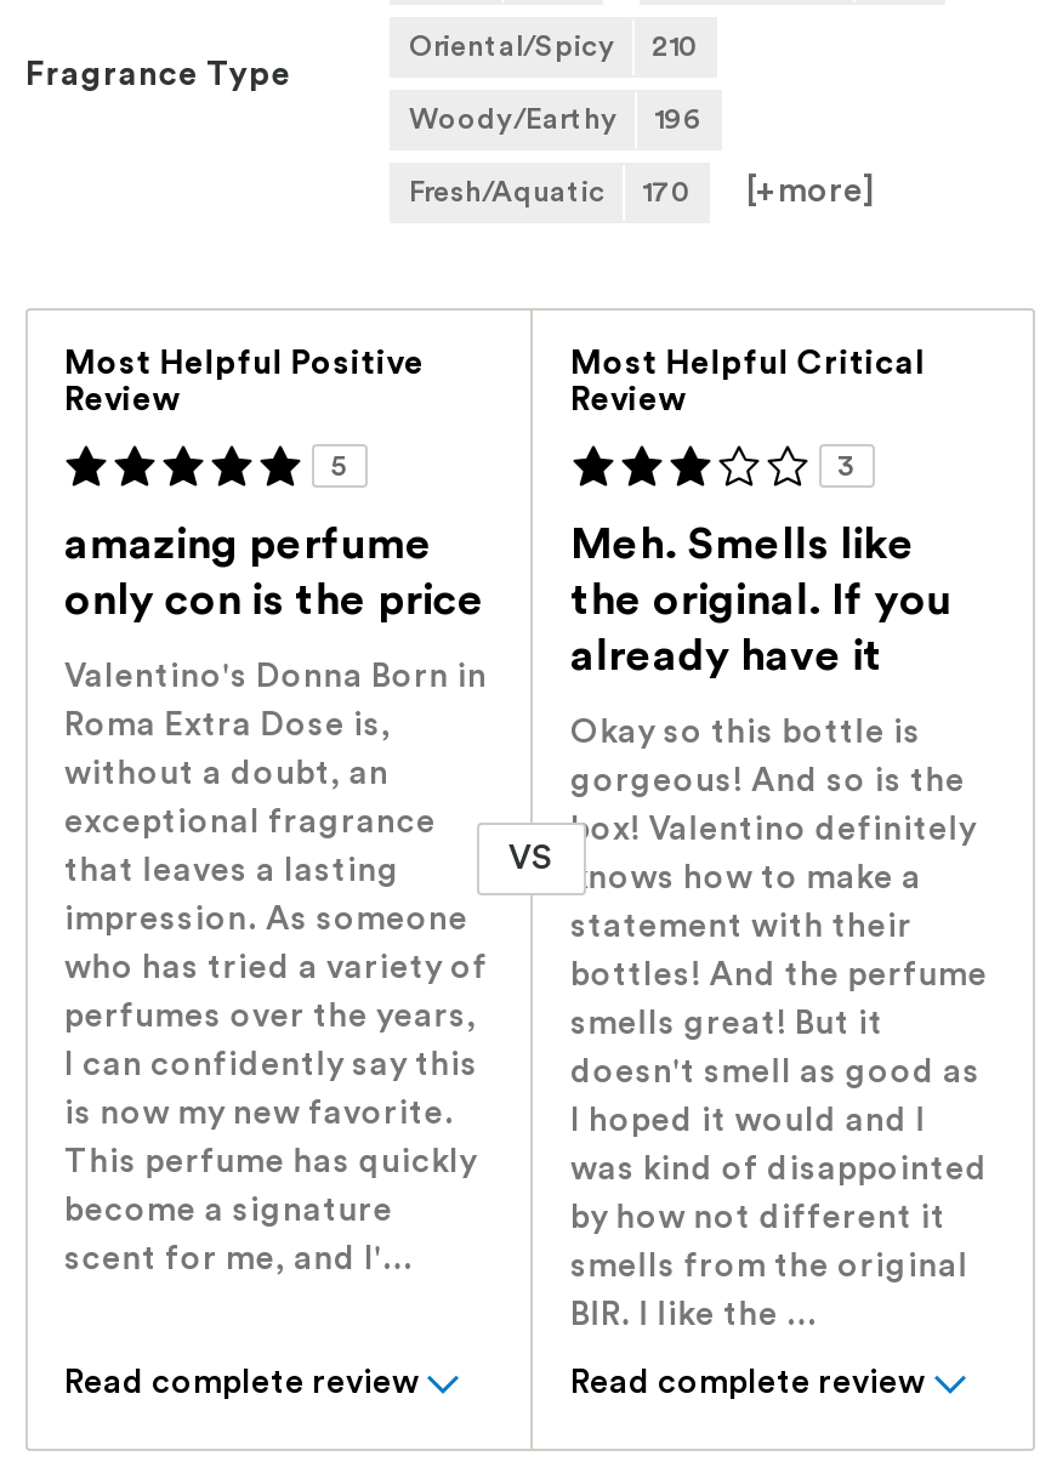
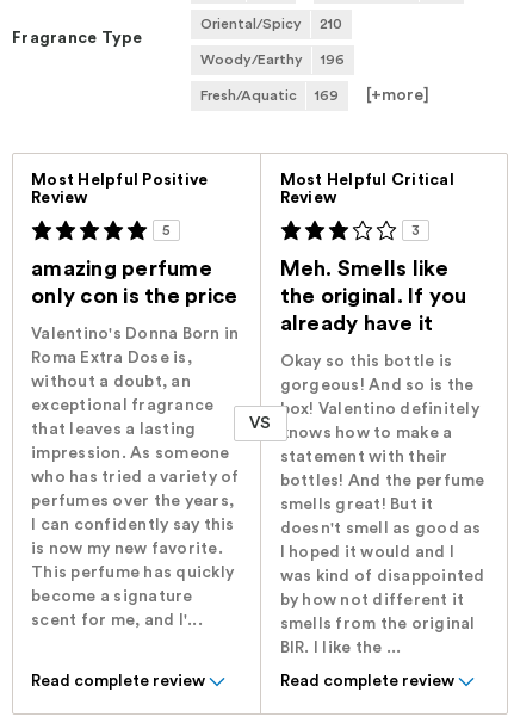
[409,176,875,210] Fresh/Aquatic 170 [+ more] -> [200,88,429,104] Fresh/Aquatic 169 [+ more]

